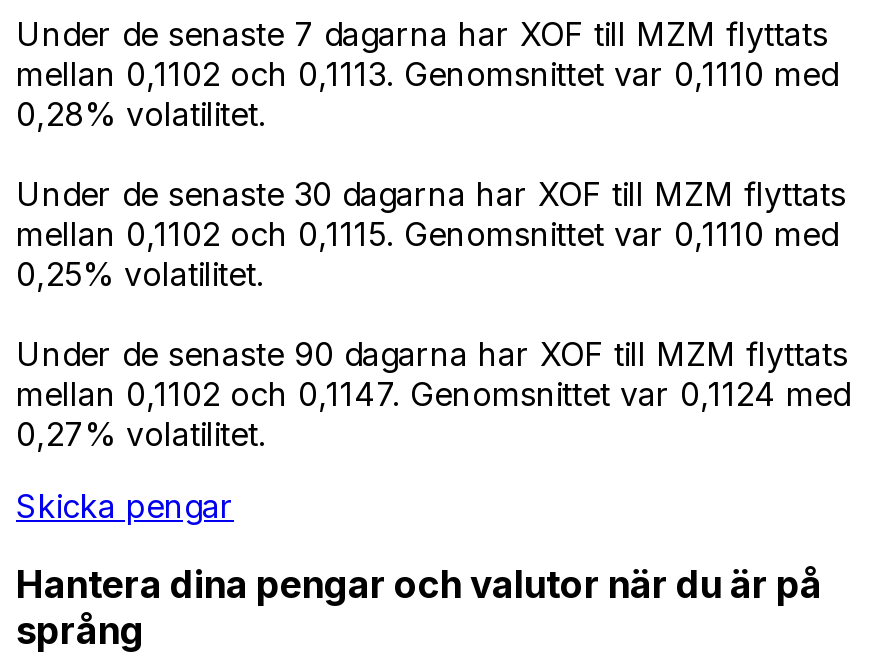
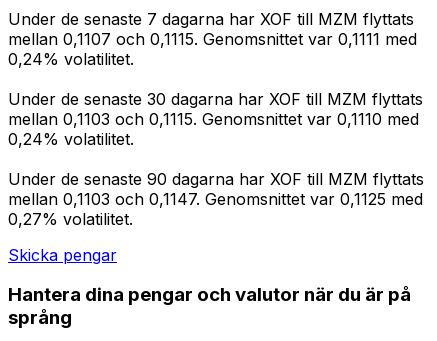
[16,54,838,94] mellan 0,1102 och 0,1113. Genomsnittet var 0,1110 med -> [8,29,417,49] mellan 0,1107 och 0,1115. Genomsnittet var 0,1111 med
[16,94,266,134] 0,28% volatilitet. -> [8,49,134,69] 0,24% volatilitet.
[16,214,838,254] mellan 0,1102 och 0,1115. Genomsnittet var 0,1110 med -> [8,109,419,129] mellan 0,1103 och 0,1115. Genomsnittet var 0,1110 med
[16,254,264,294] 0,25% volatilitet. -> [8,129,134,149] 0,24% volatilitet.
[16,374,850,414] mellan 0,1102 och 0,1147. Genomsnittet var 0,1124 med -> [8,189,423,209] mellan 0,1103 och 0,1147. Genomsnittet var 0,1125 med

